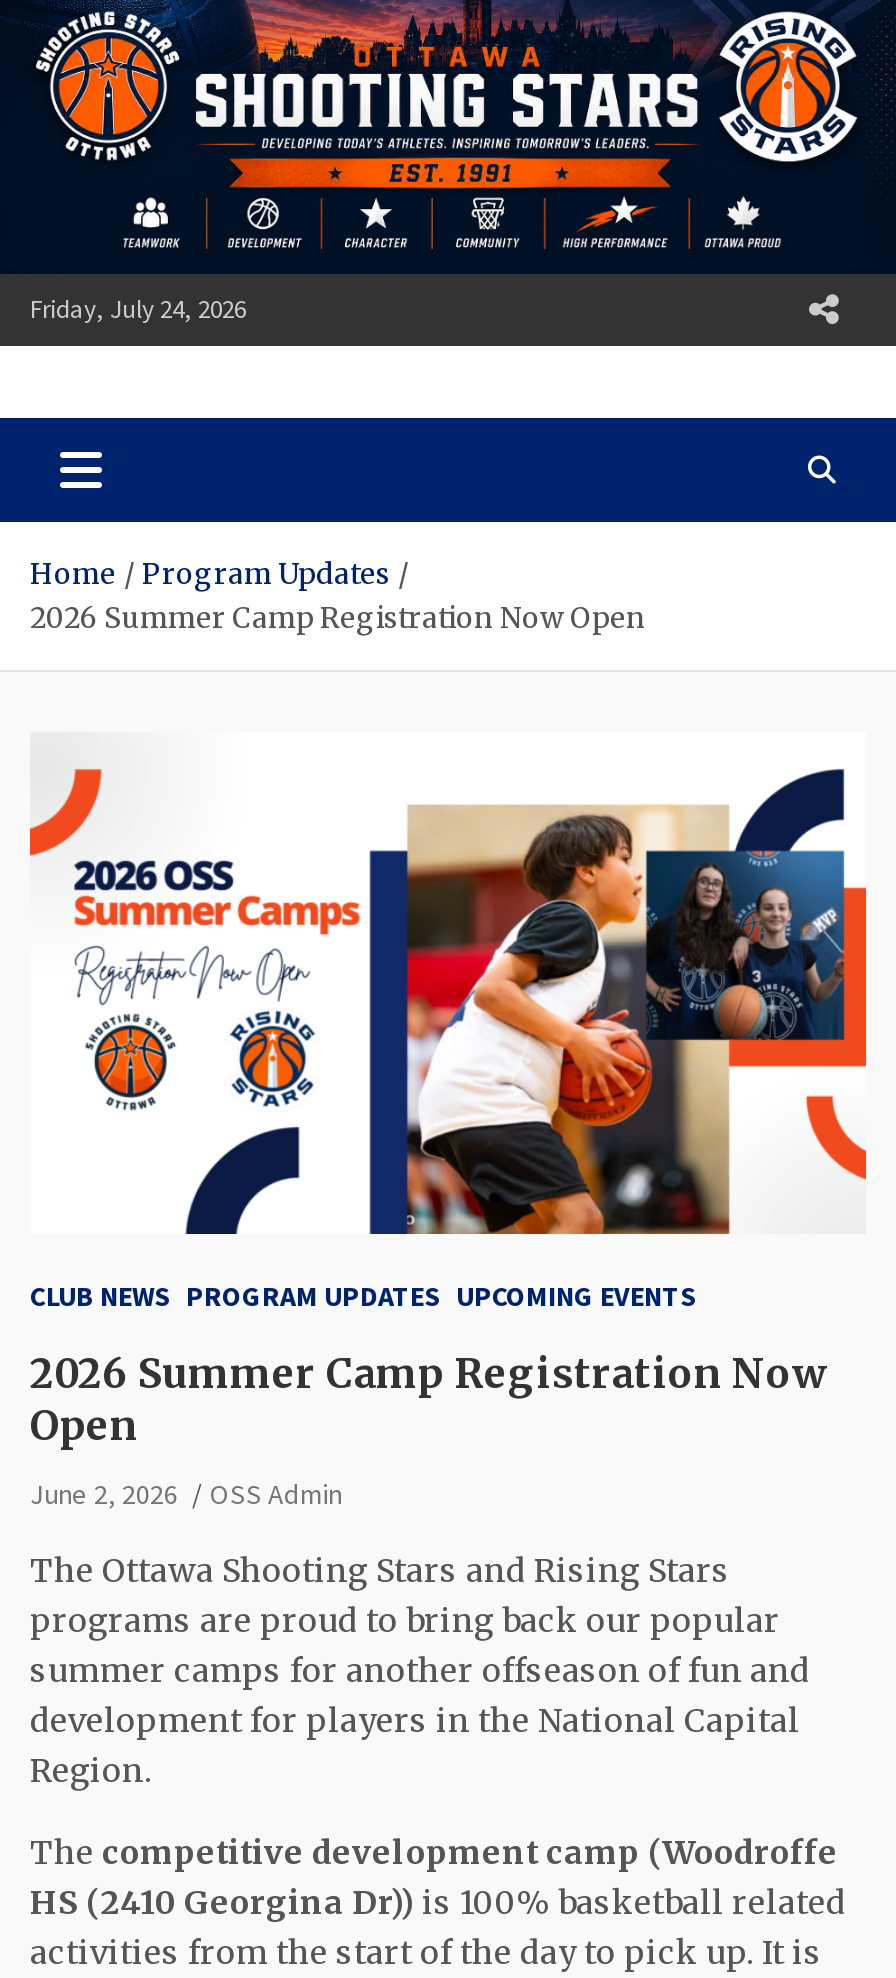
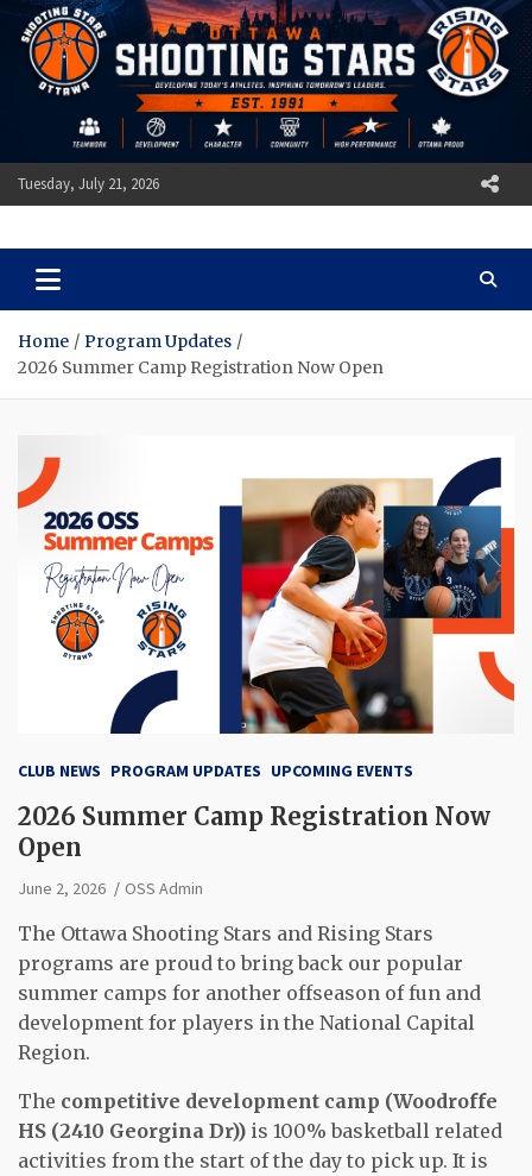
[30,292,246,326] Friday, July 24, 2026 -> [18,174,159,194] Tuesday, July 21, 2026

